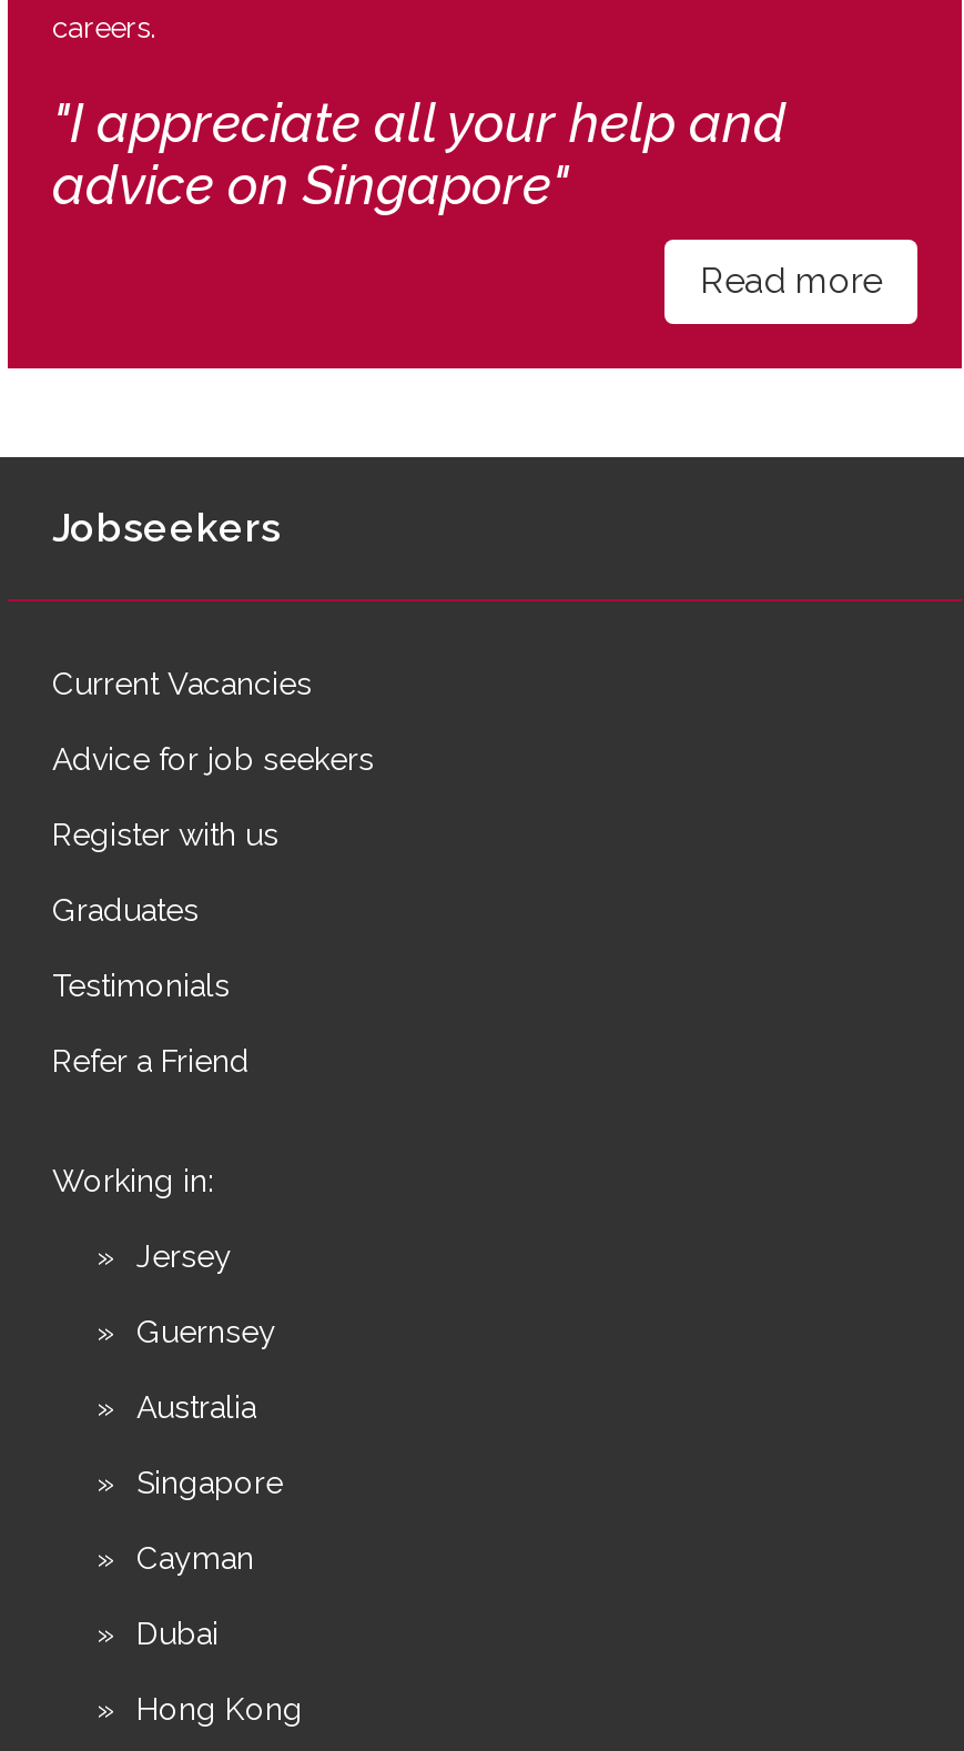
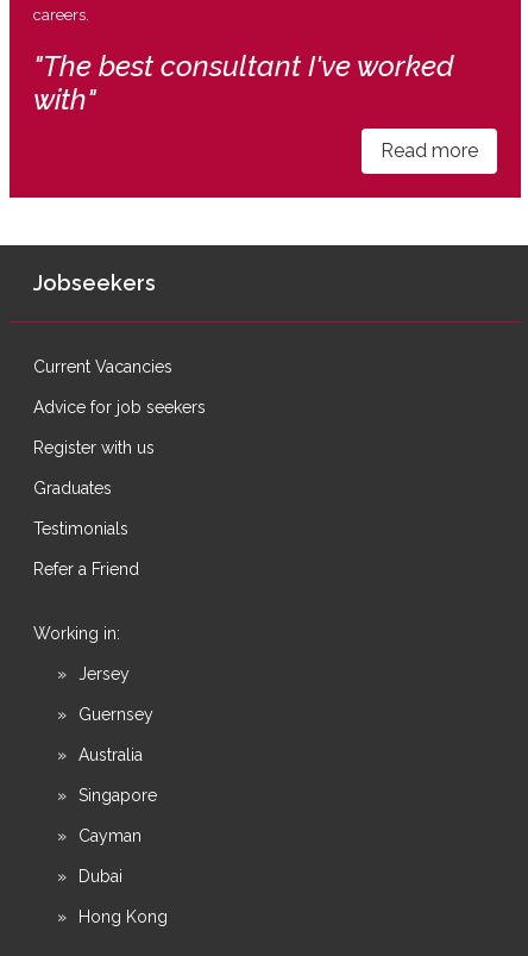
[52,91,787,217] "I appreciate all your help and | advice on Singapore" -> [33,49,454,116] "The best consultant I've worked | with"

